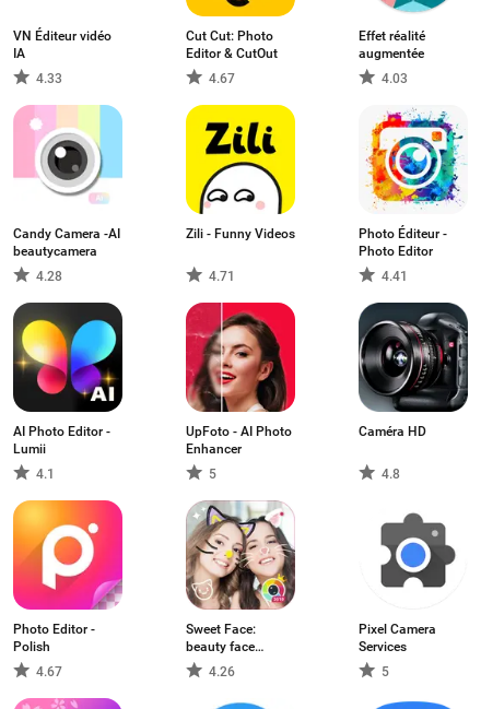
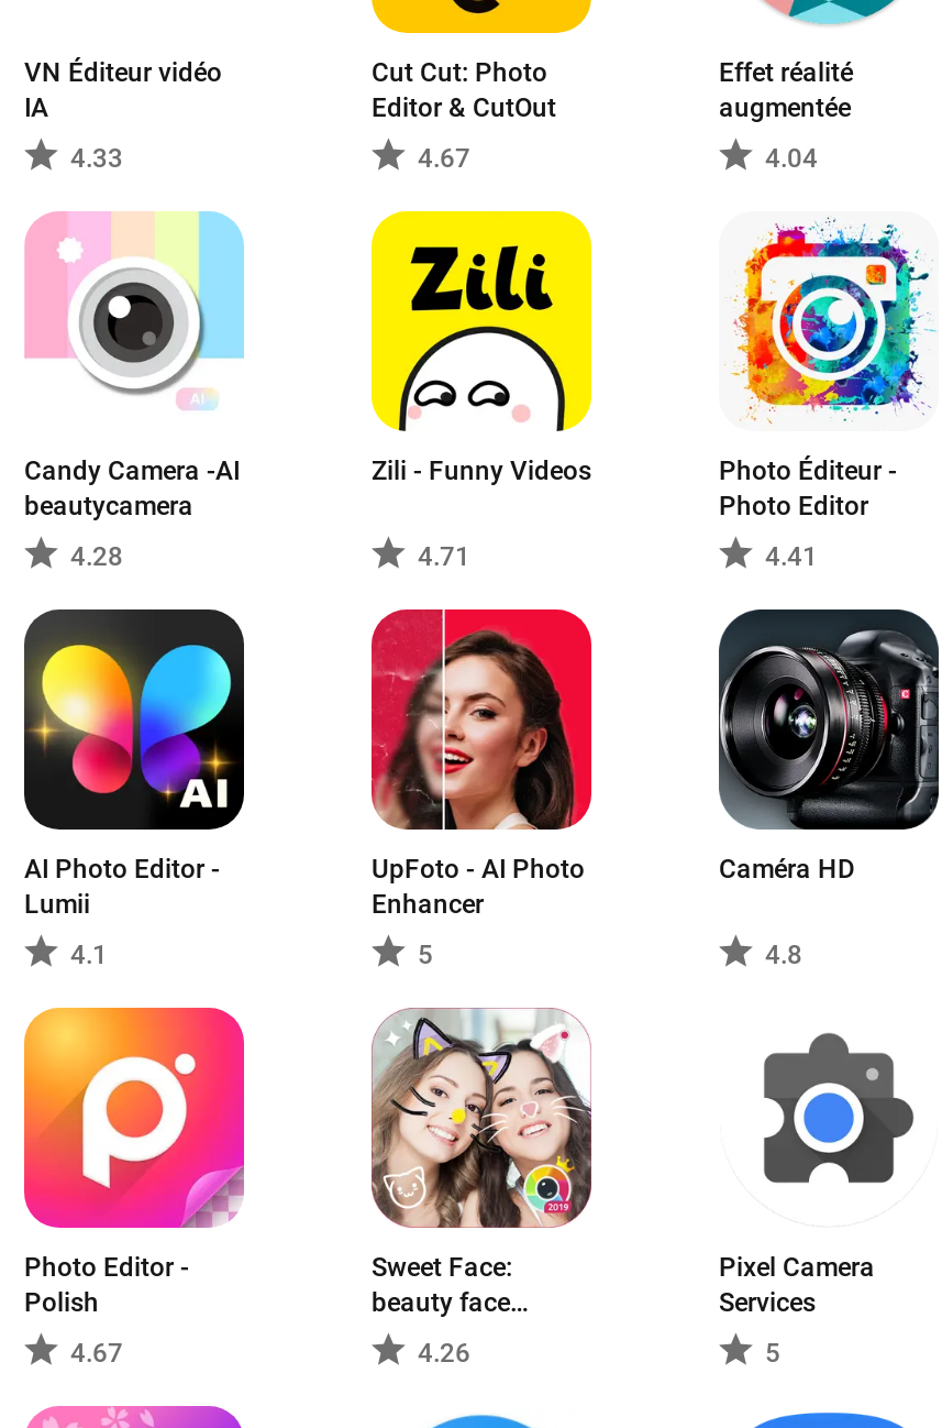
[382,71,408,86] 4.03 -> [765,143,818,174] 4.04

